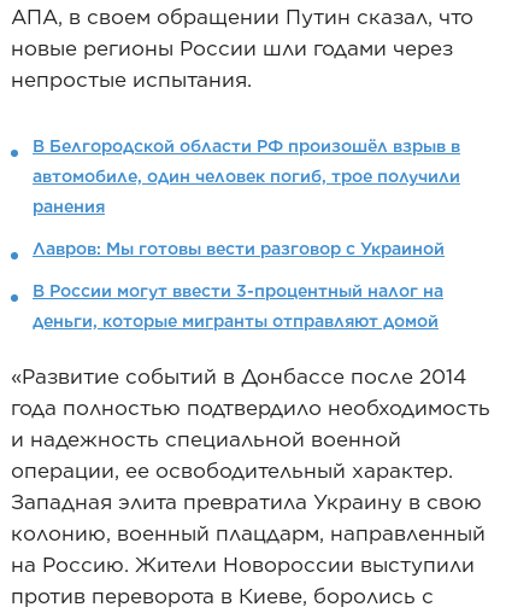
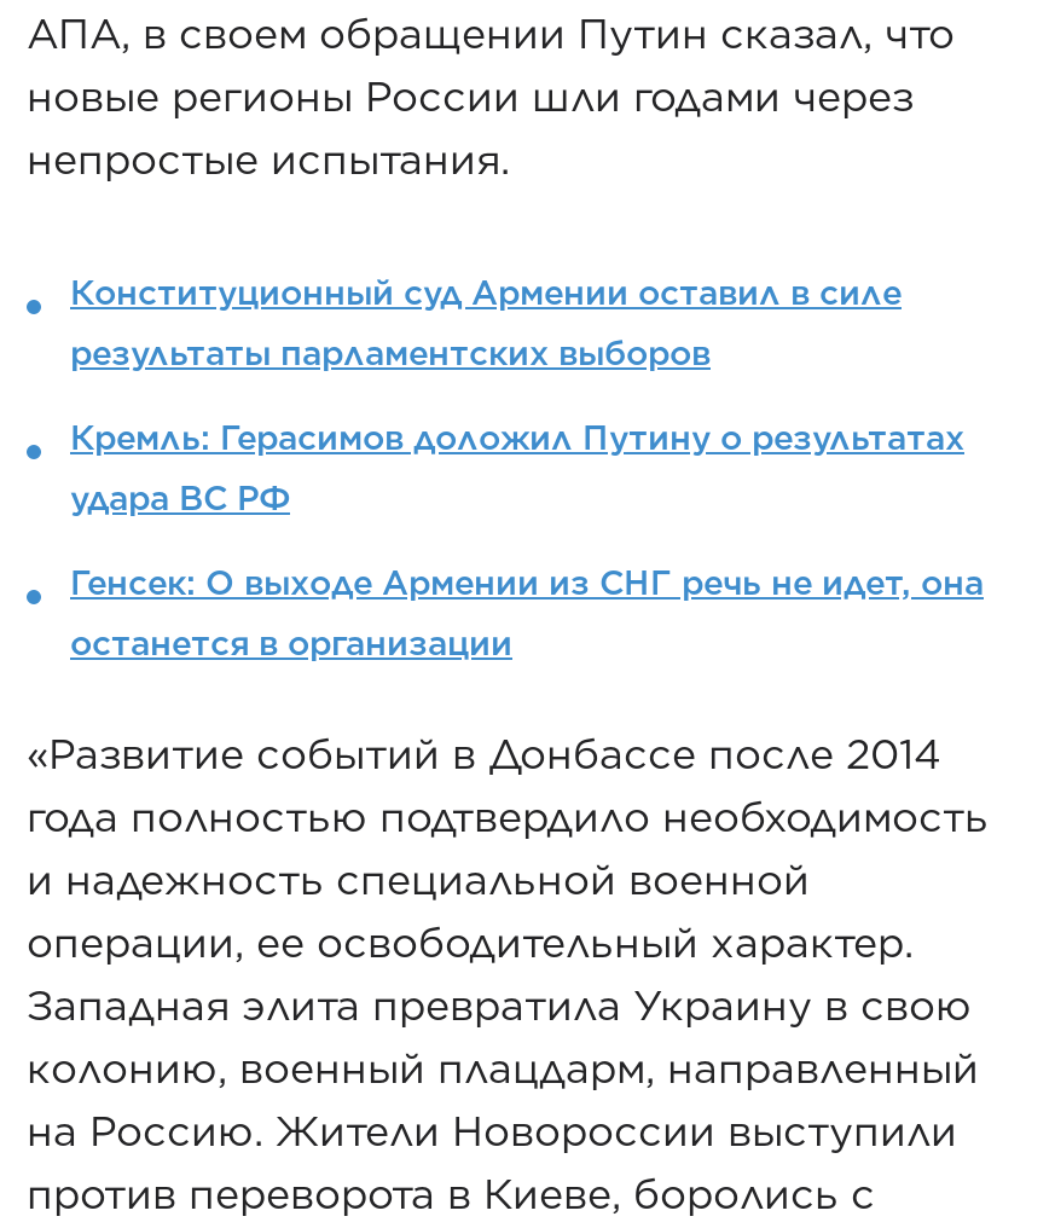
[33,137,460,156] В Белгородской области РФ произошёл взрыв в -> [70,274,902,312] Конституционный суд Армении оставил в силе
[33,167,460,186] автомобиле, один человек погиб, трое получили -> [70,334,711,373] результаты парламентских выборов
[33,197,105,216] ранения -> [70,419,964,457] Кремль: Герасимов доложил Путину о результатах
[33,239,445,258] Лавров: Мы готовы вести разговор с Украиной -> [70,479,290,518] удара ВС РФ
[33,281,443,301] В России могут ввести 3-процентный налог на -> [70,564,984,602] Генсек: О выходе Армении из СНГ речь не идет, она
[33,312,439,331] деньги, которые мигранты отправляют домой -> [70,624,512,663] останется в организации

